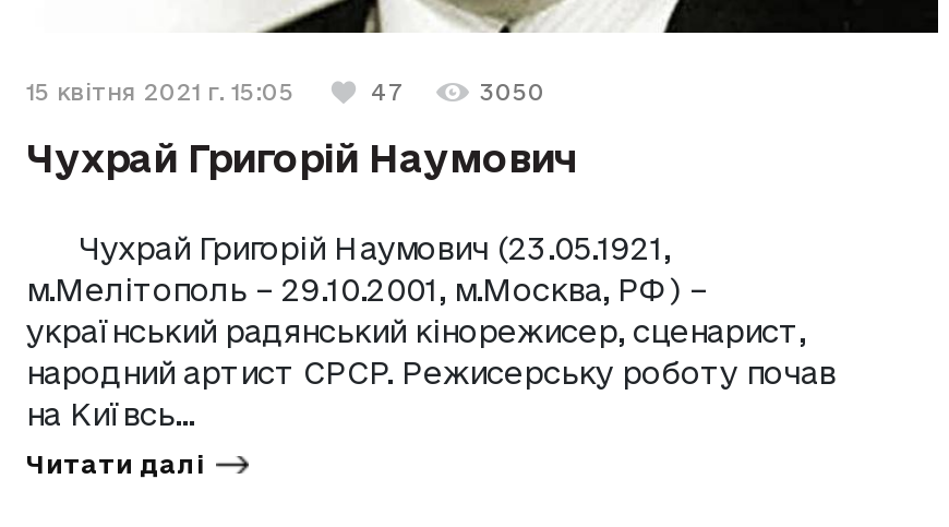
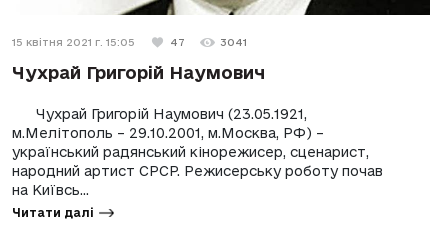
[480,79,545,105] 3050 -> [220,36,247,48] 3041

